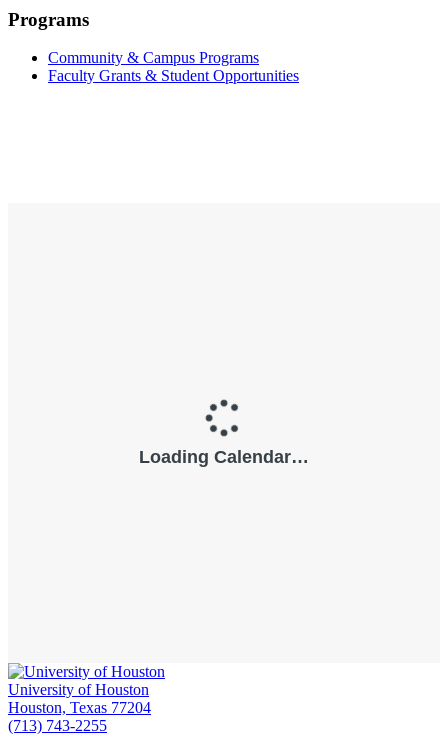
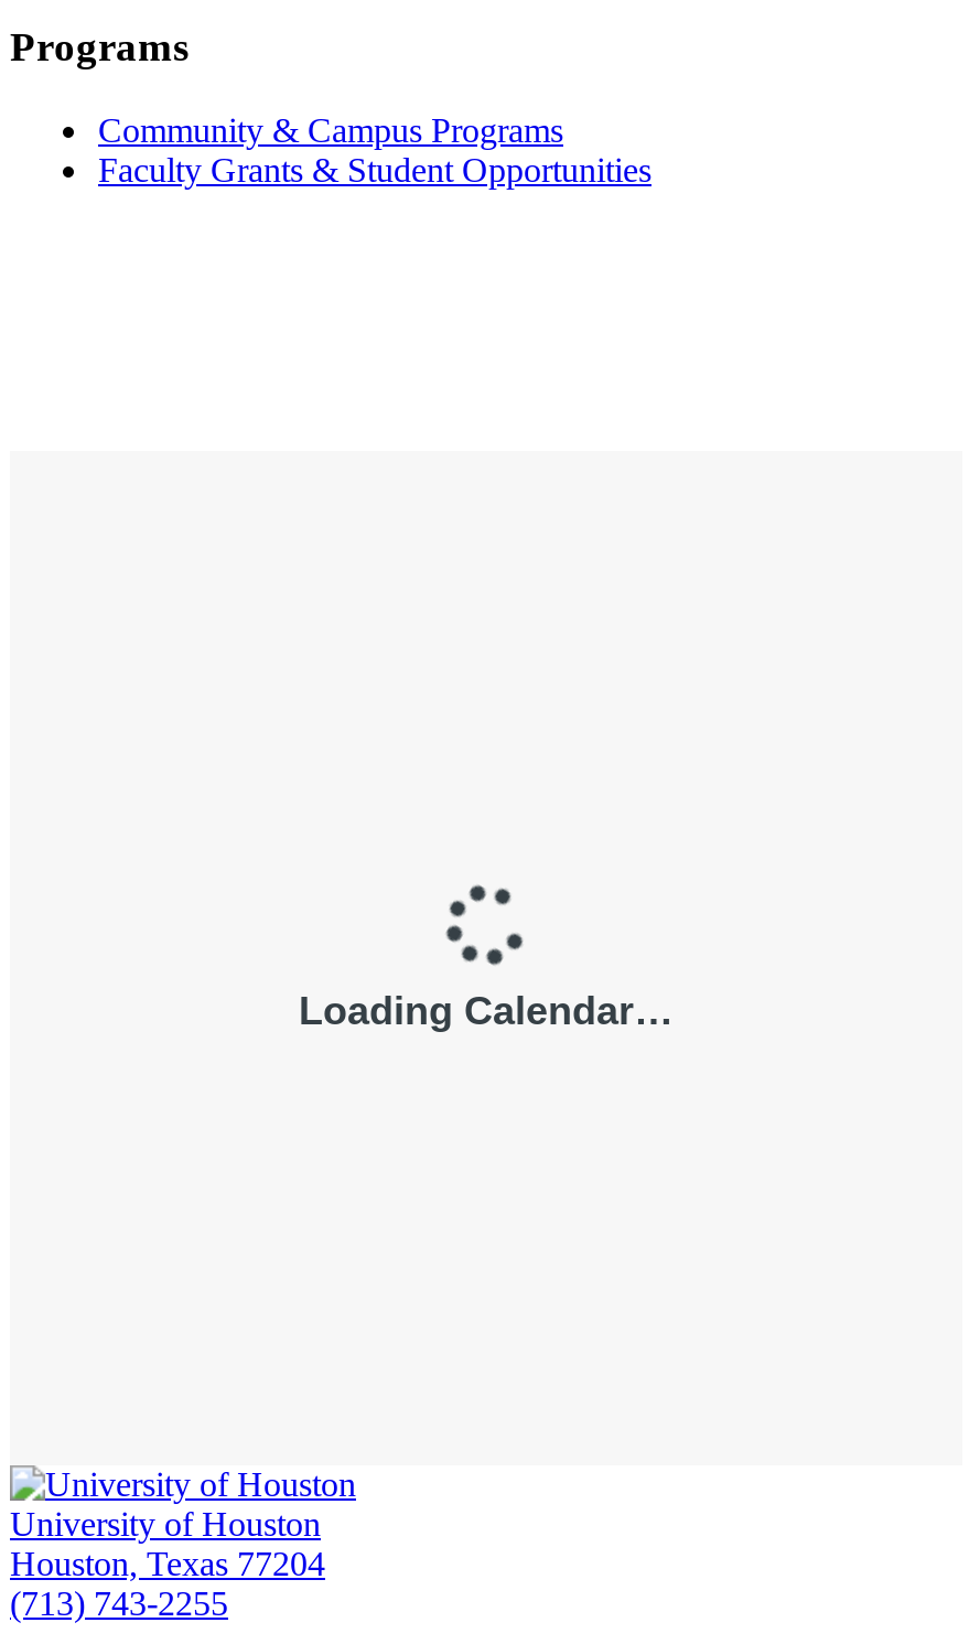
[205,399,241,437] [image] -> [444,883,526,967] [image]

